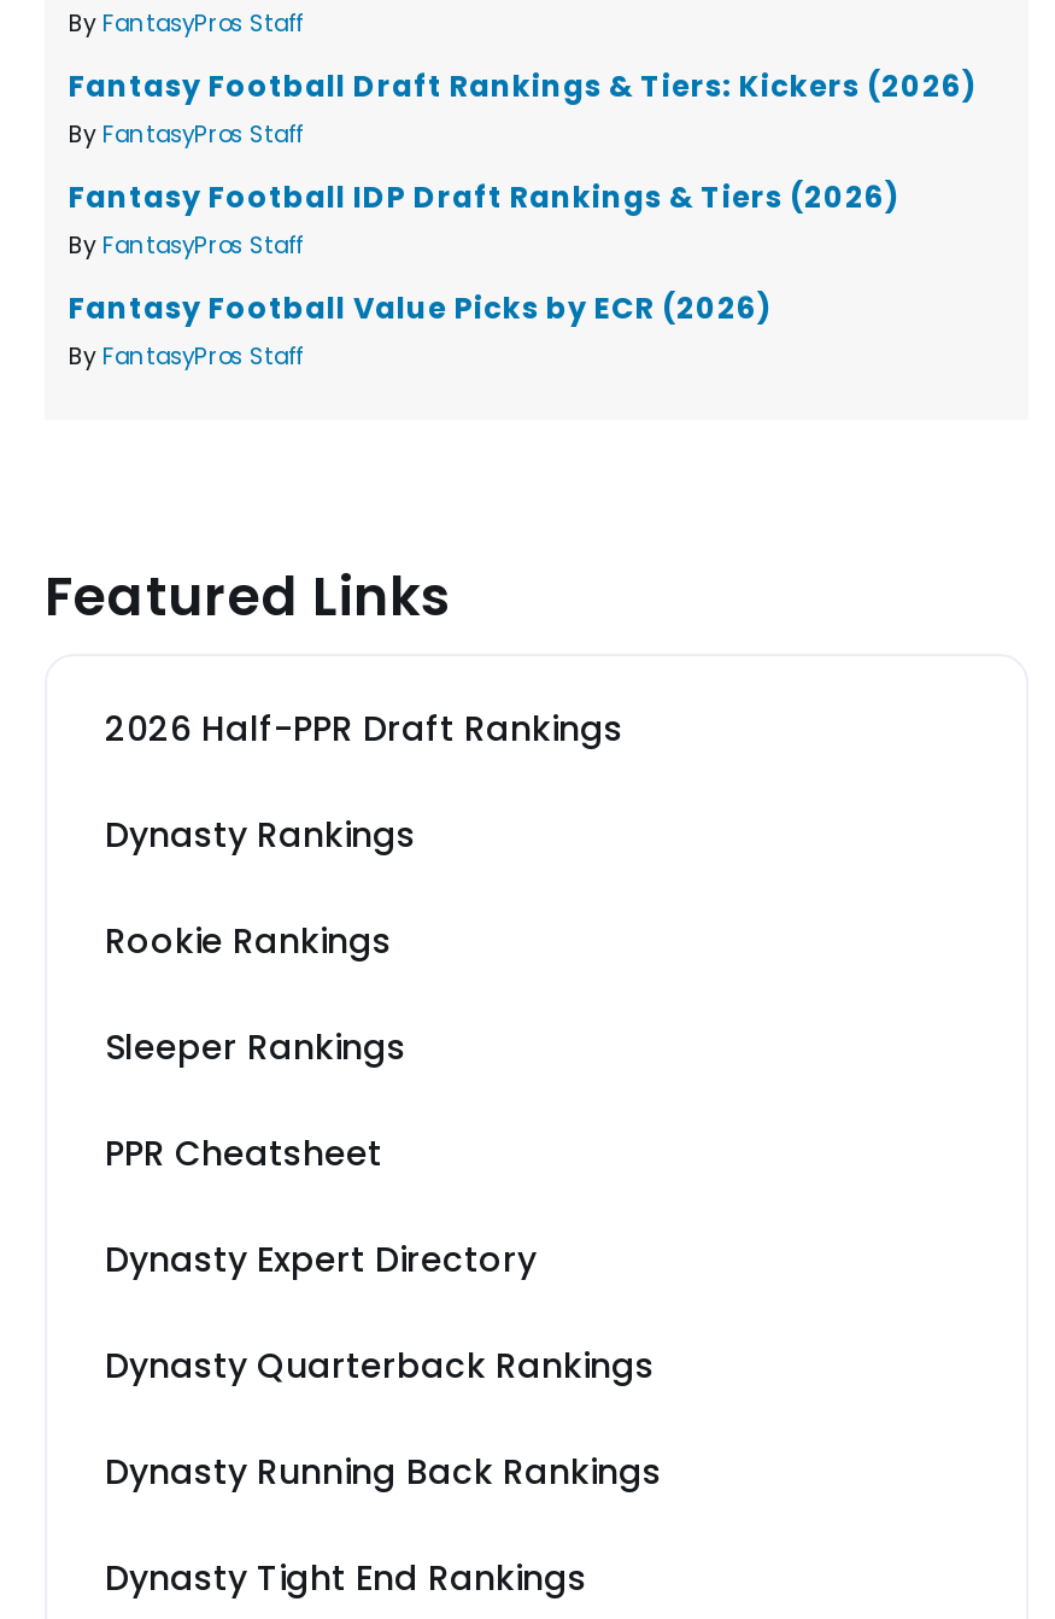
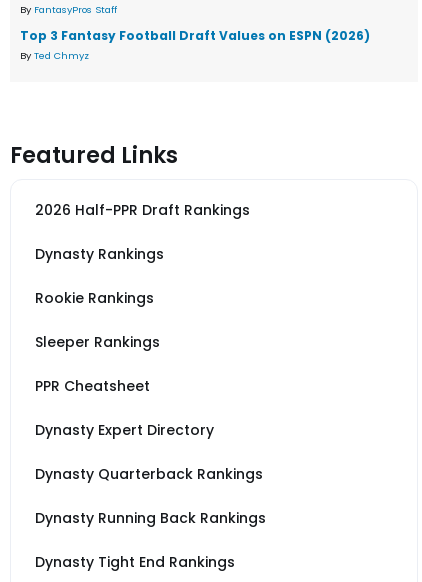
[69,66,975,373] Fantasy Football Draft Rankings & Tiers: Kickers (2026) | By FantasyPros Staff | Fantasy Football IDP Draft Rankings & Tiers (2026) | By FantasyPros Staff | Fantasy Football Value Picks by ECR (2026) | By FantasyPros Staff -> [20,27,370,62] Top 3 Fantasy Football Draft Values on ESPN (2026) | By Ted Chmyz

